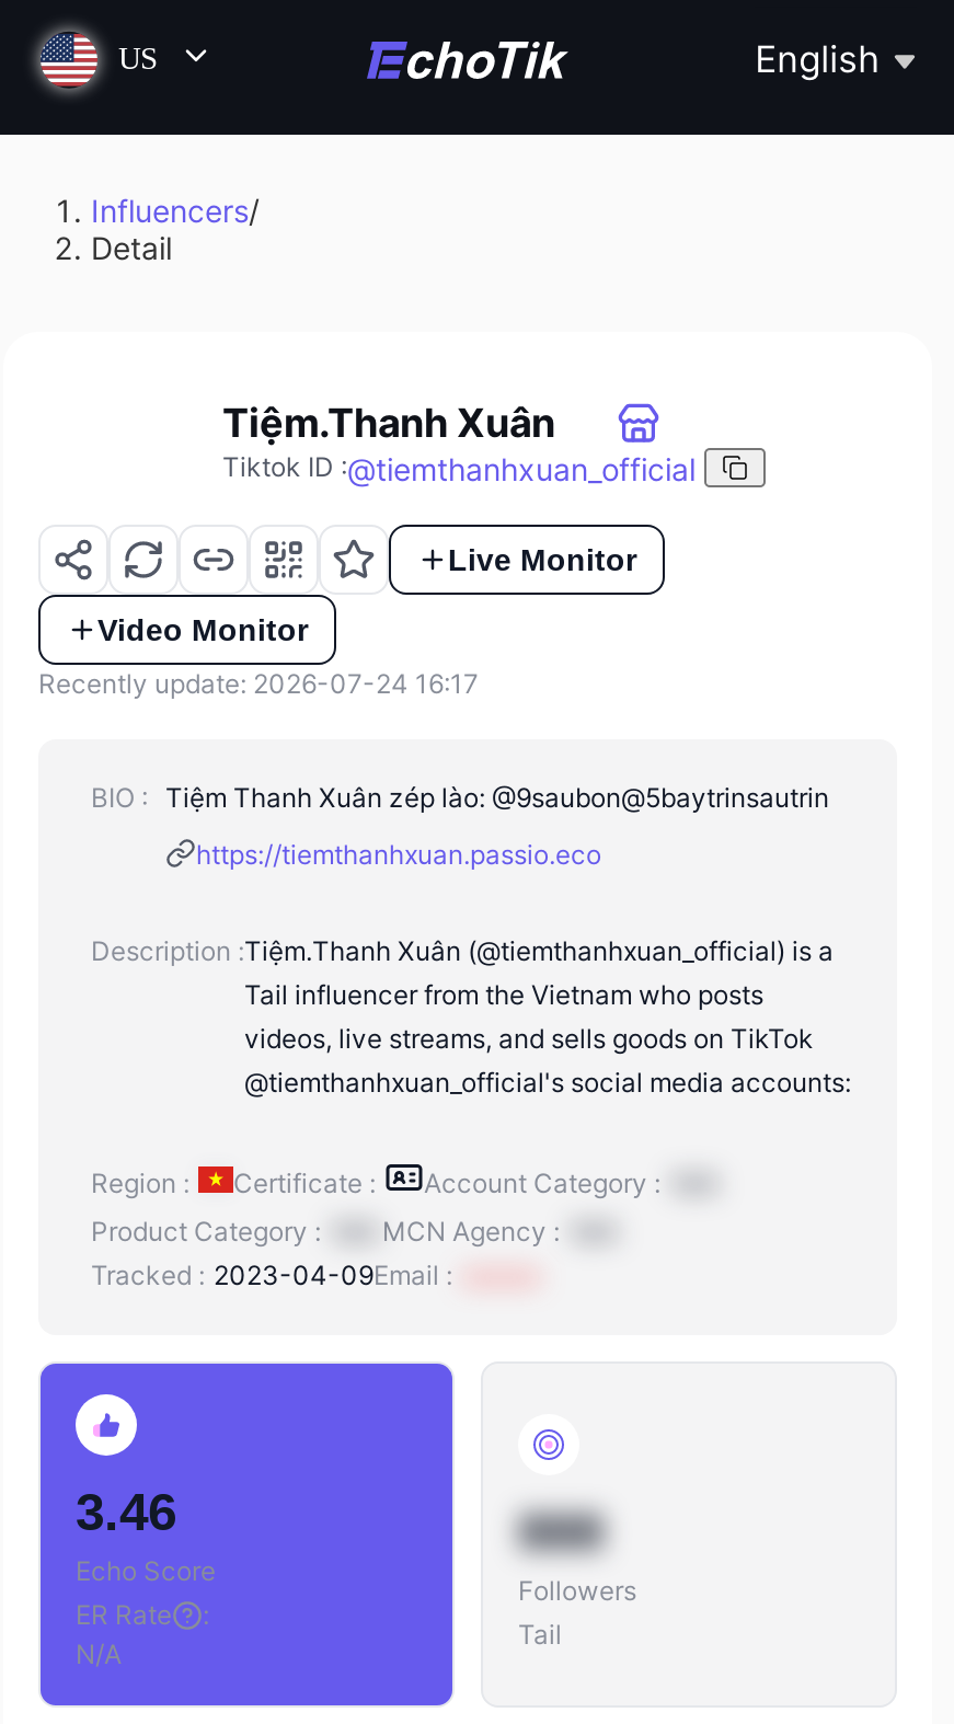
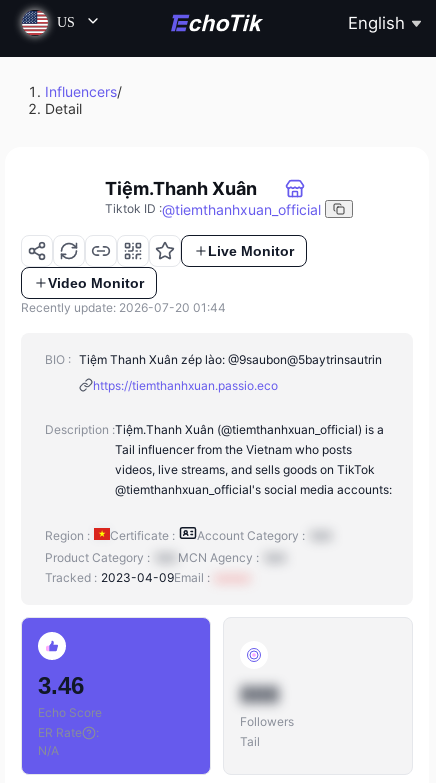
[38,668,479,701] Recently update: 2026-07-24 16:17 -> [21,300,226,315] Recently update: 2026-07-20 01:44

